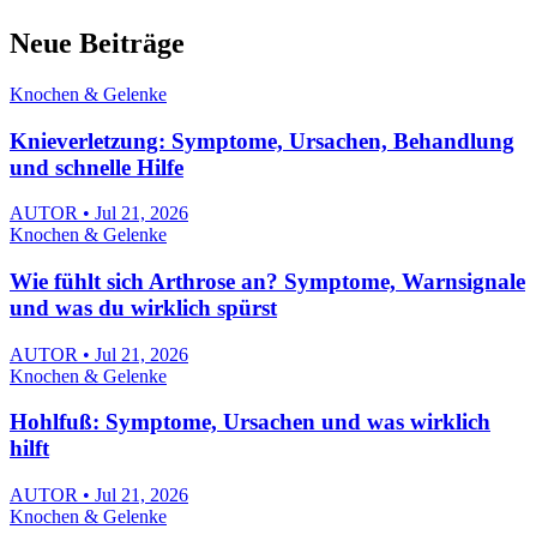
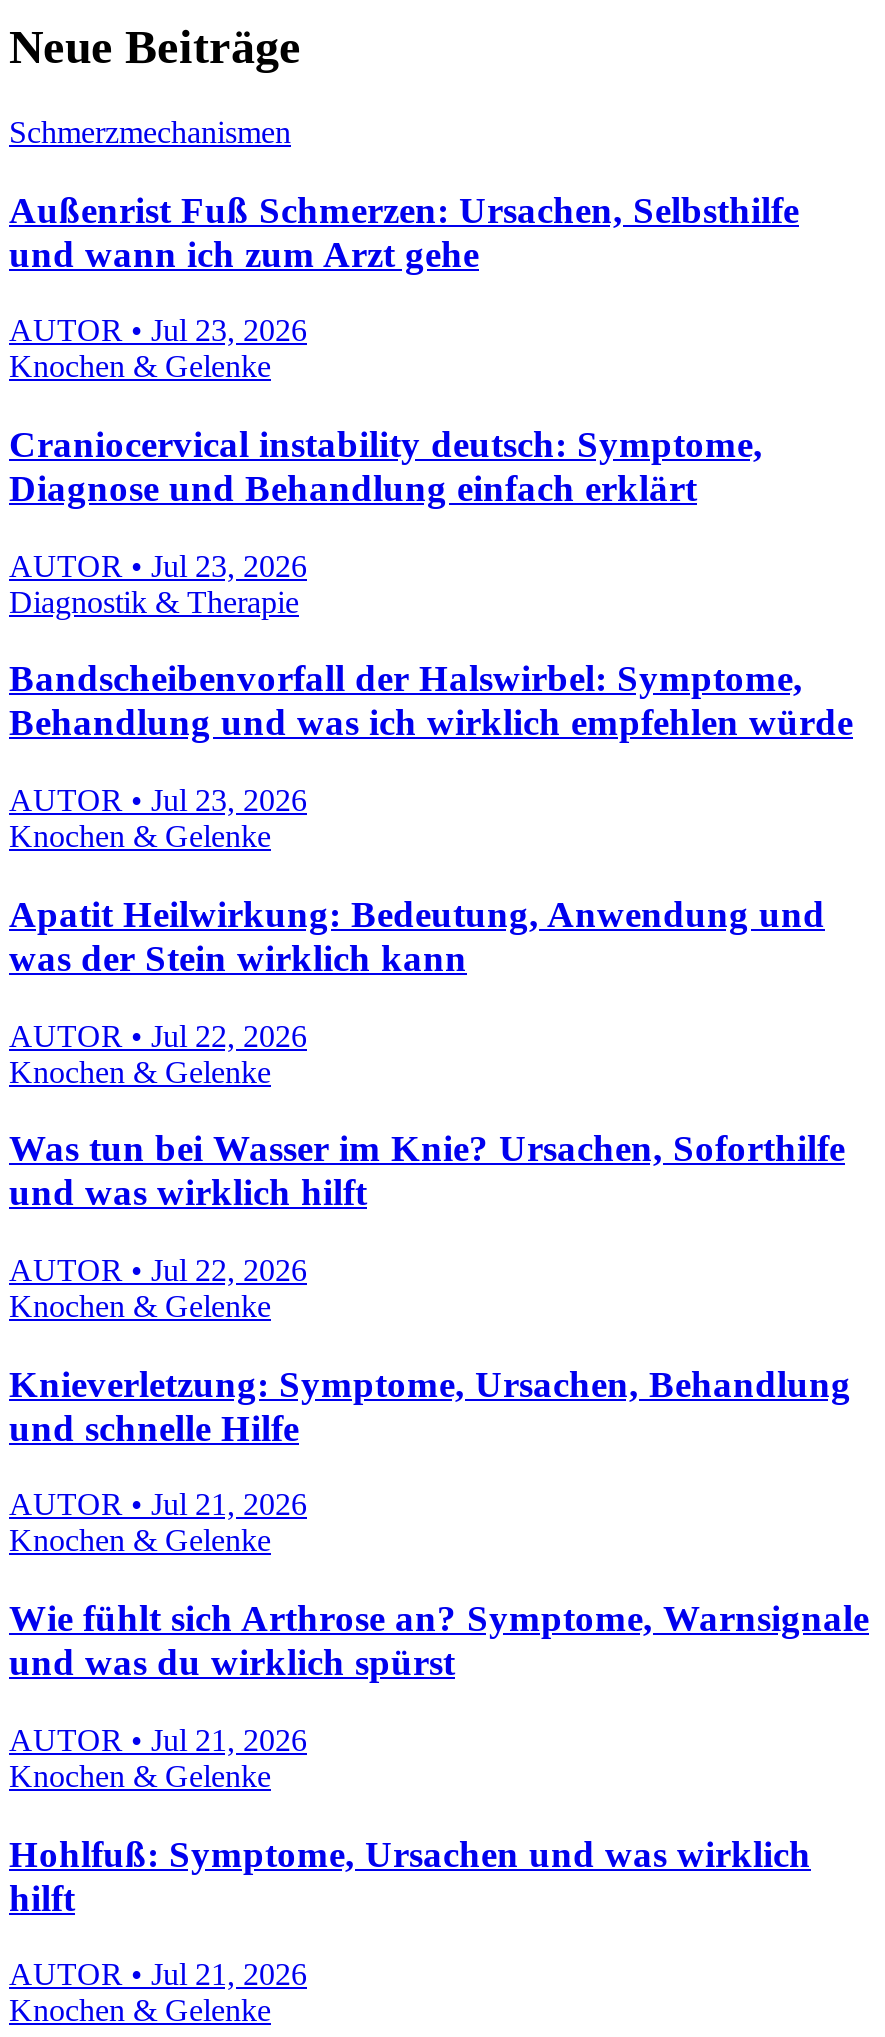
none -> [9,115,853,1287] Schmerzmechanismen | Außenrist Fuß Schmerzen: Ursachen, Selbsthilfe | und wann ich zum Arzt gehe | AUTOR • Jul 23, 2026 | Knochen & Gelenke | Craniocervical instability deutsch: Symptome, | Diagnose und Behandlung einfach erklärt | AUTOR • Jul 23, 2026 | Diagnostik & Therapie | Bandscheibenvorfall der Halswirbel: Symptome, | Behandlung und was ich wirklich empfehlen würde | AUTOR • Jul 23, 2026 | Knochen & Gelenke | Apatit Heilwirkung: Bedeutung, Anwendung und | was der Stein wirklich kann | AUTOR • Jul 22, 2026 | Knochen & Gelenke | Was tun bei Wasser im Knie? Ursachen, Soforthilfe | und was wirklich hilft | AUTOR • Jul 22, 2026

